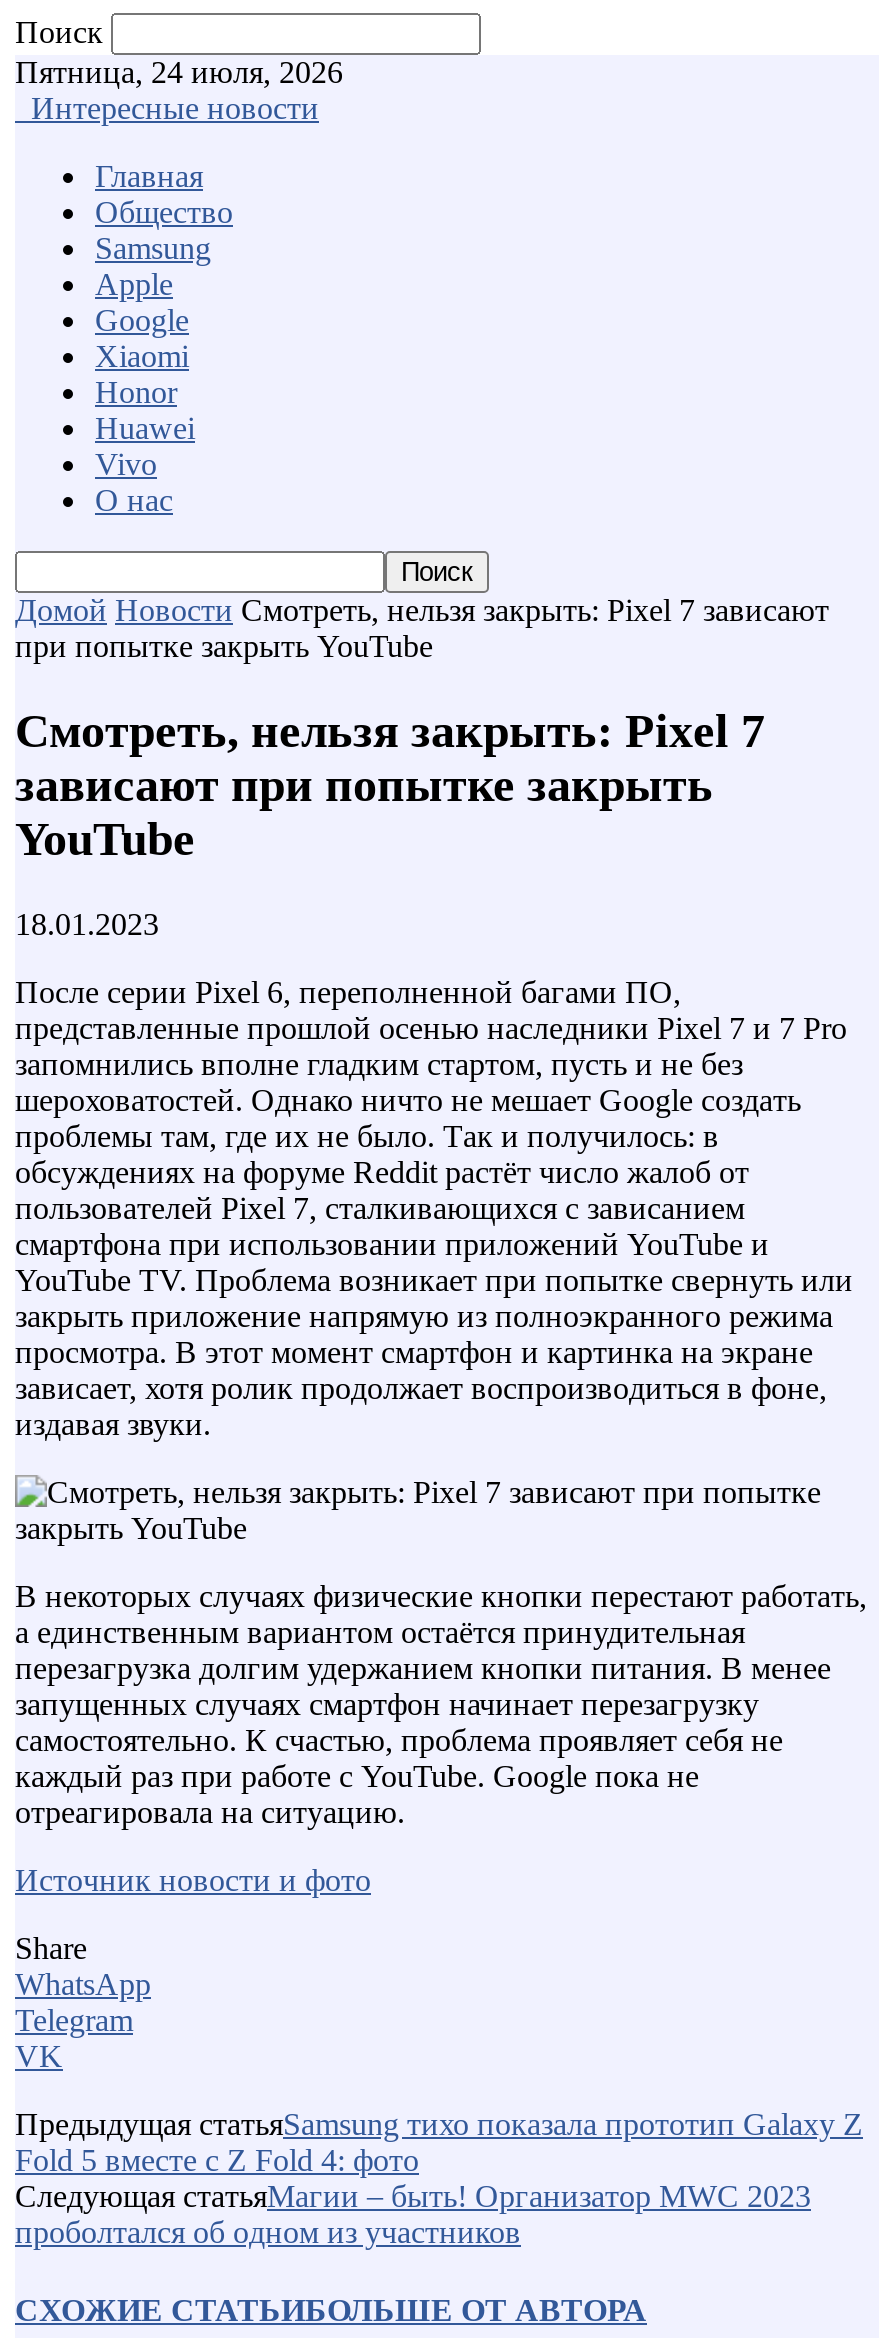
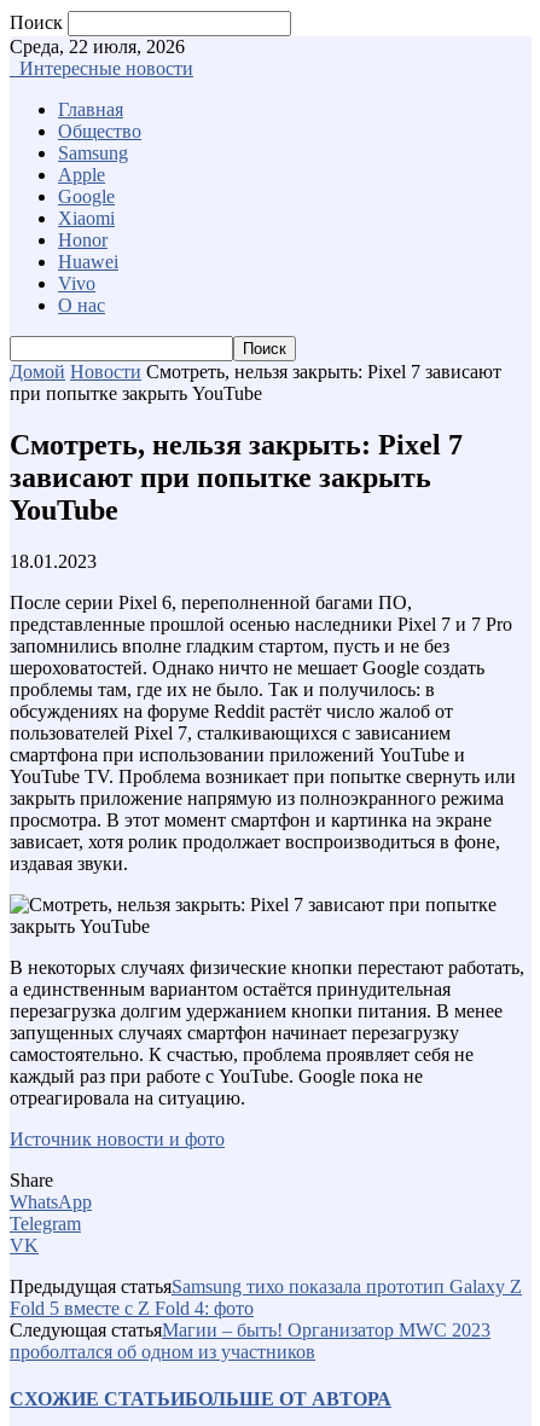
[15,55,343,89] Пятница, 24 июля, 2026 -> [10,36,185,57] Среда, 22 июля, 2026

